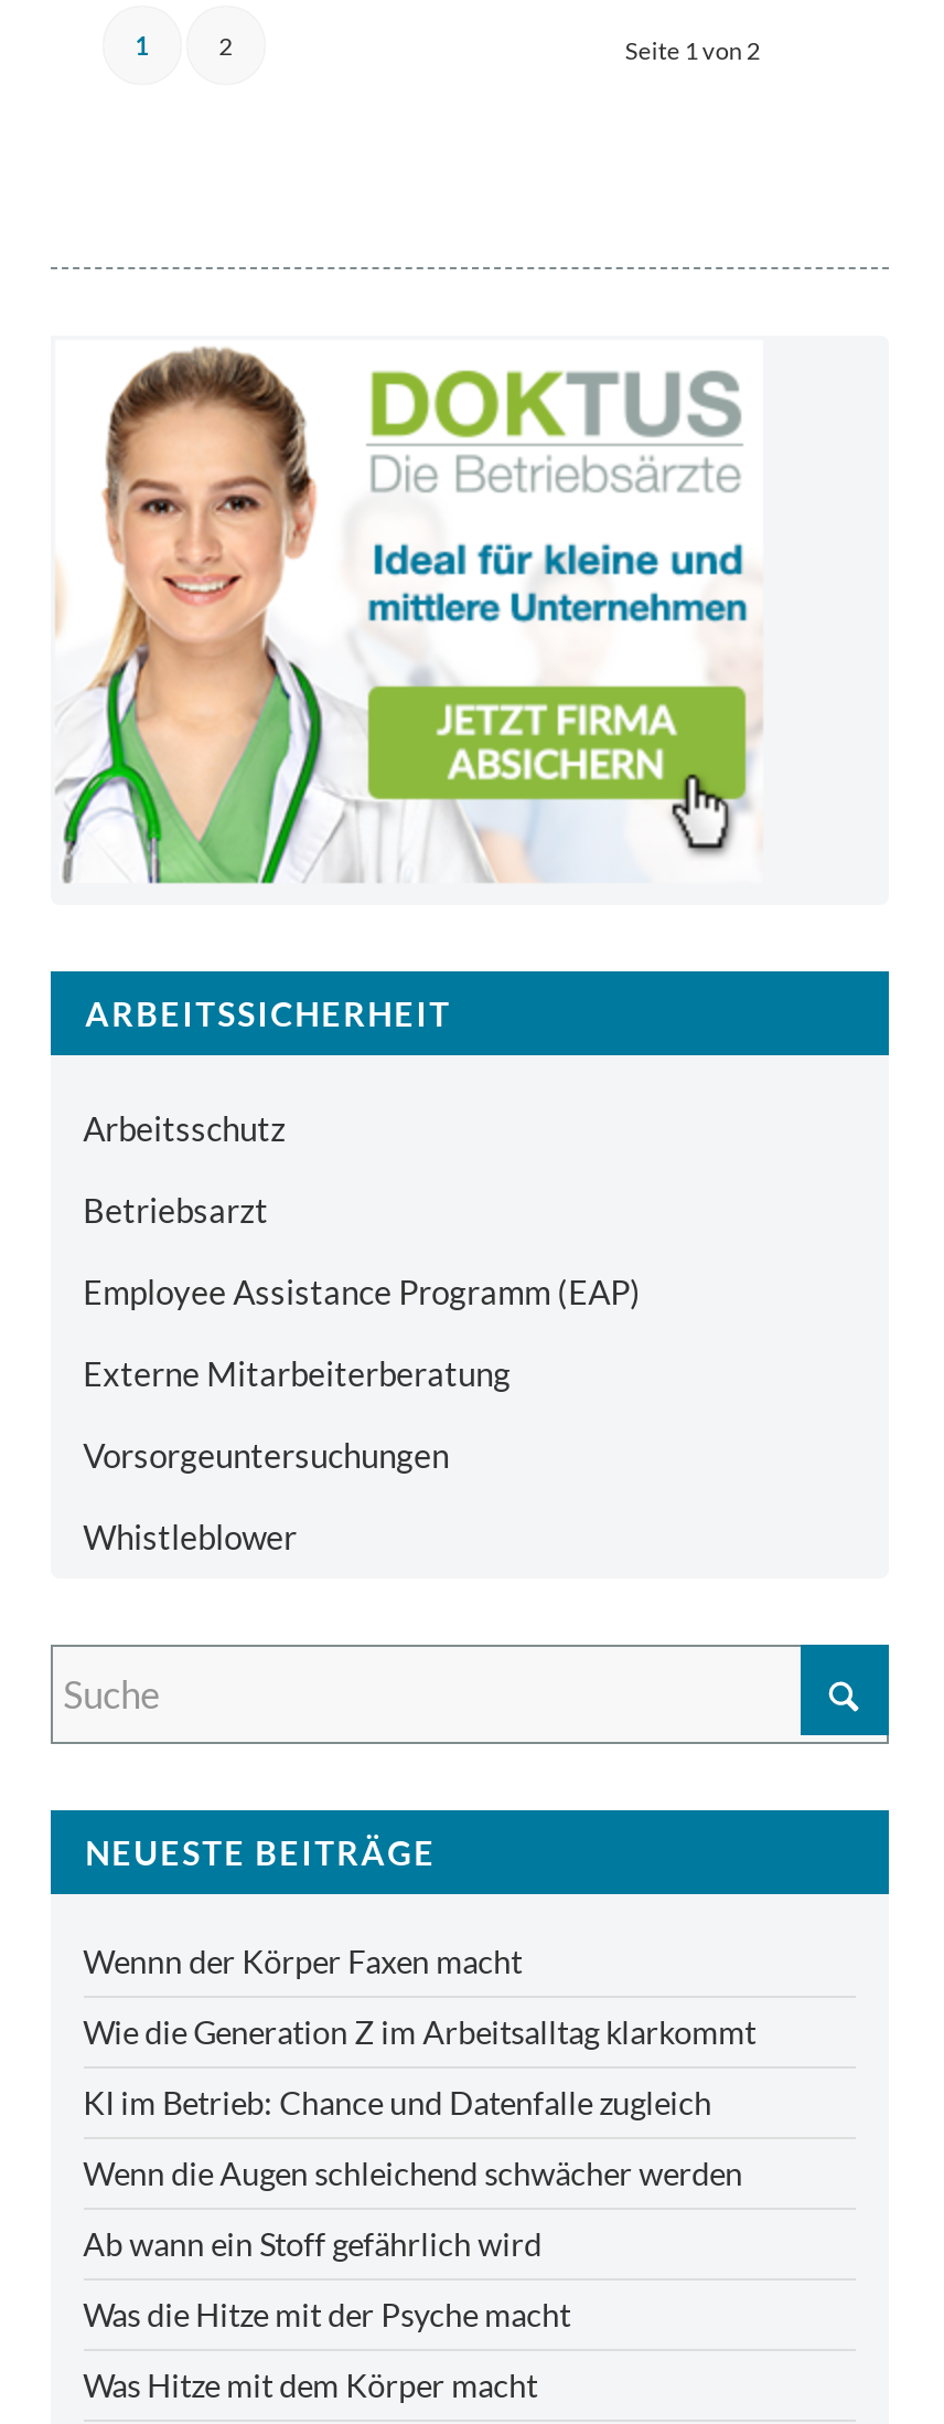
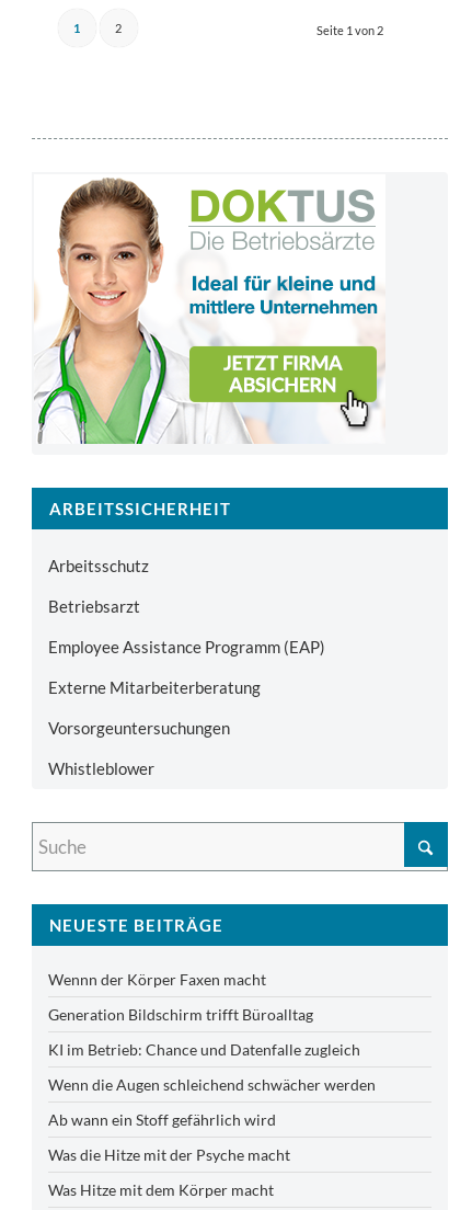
[83,2014,756,2051] Wie die Generation Z im Arbeitsalltag klarkommt -> [48,1005,313,1024] Generation Bildschirm trifft Büroalltag

